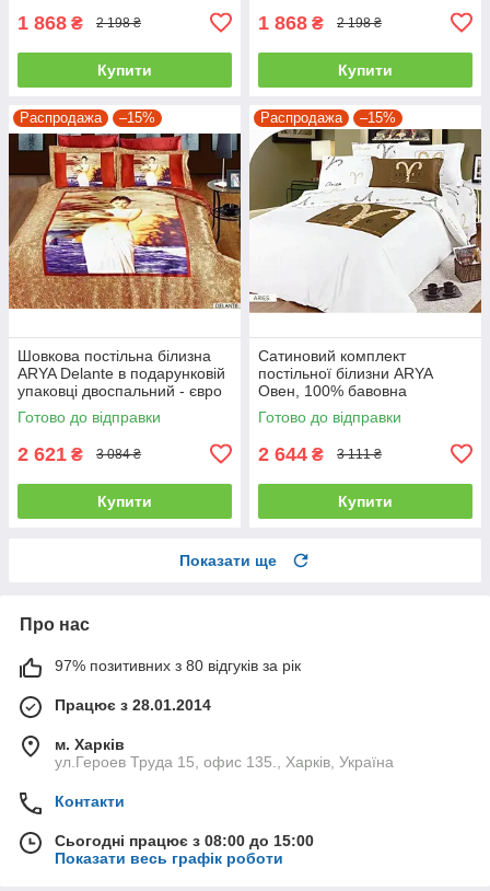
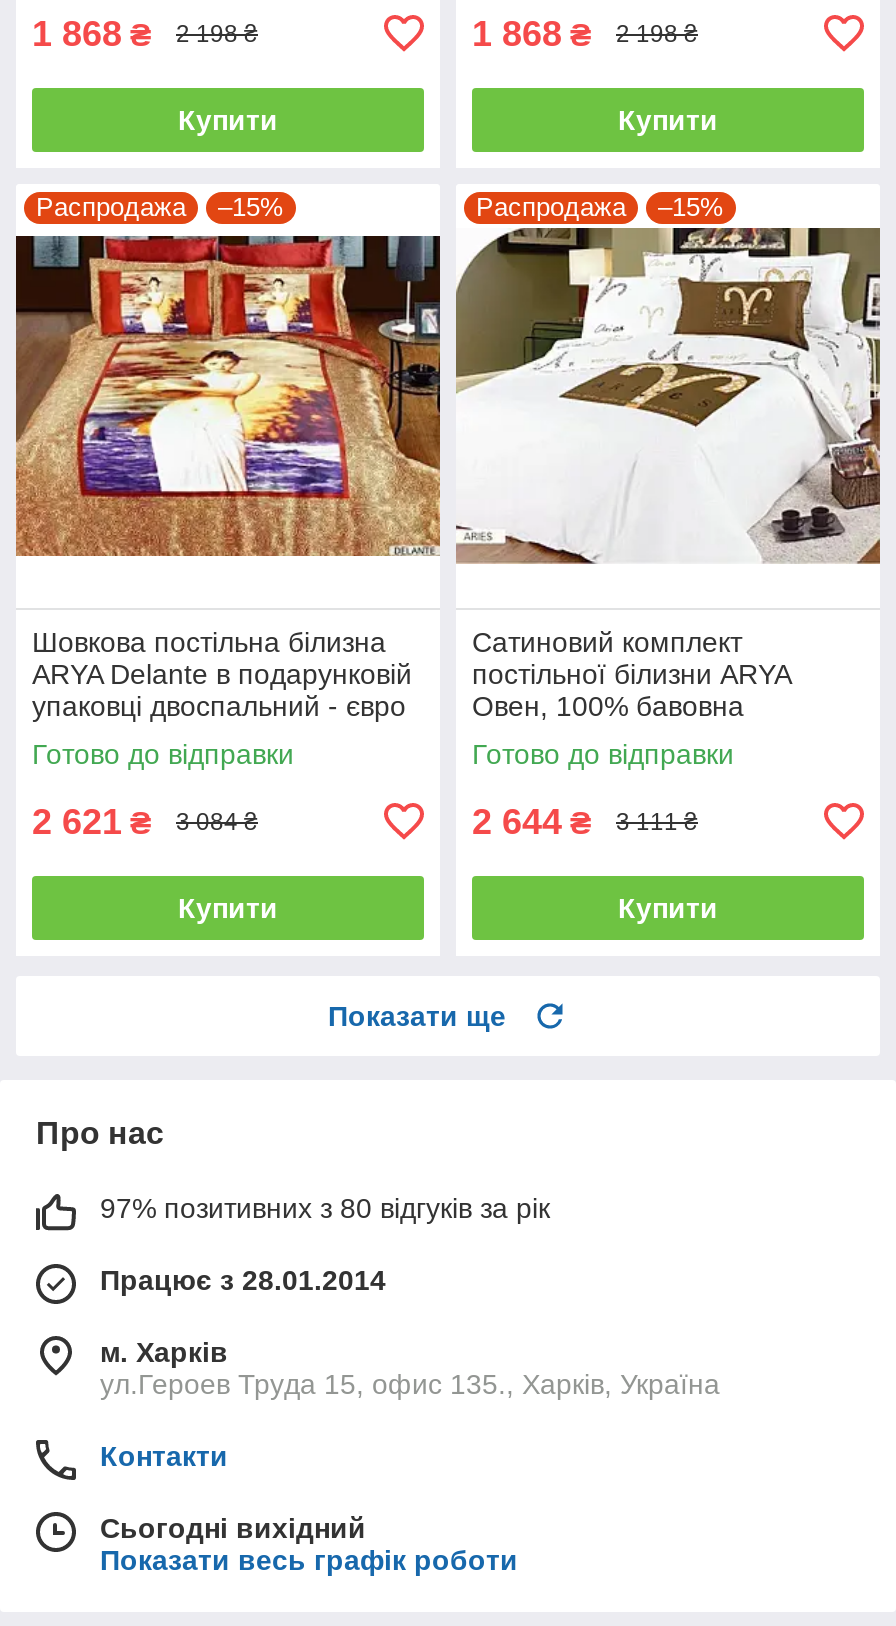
[55,832,314,849] Сьогодні працює з 08:00 до 15:00 -> [100,1512,366,1544] Сьогодні вихідний

